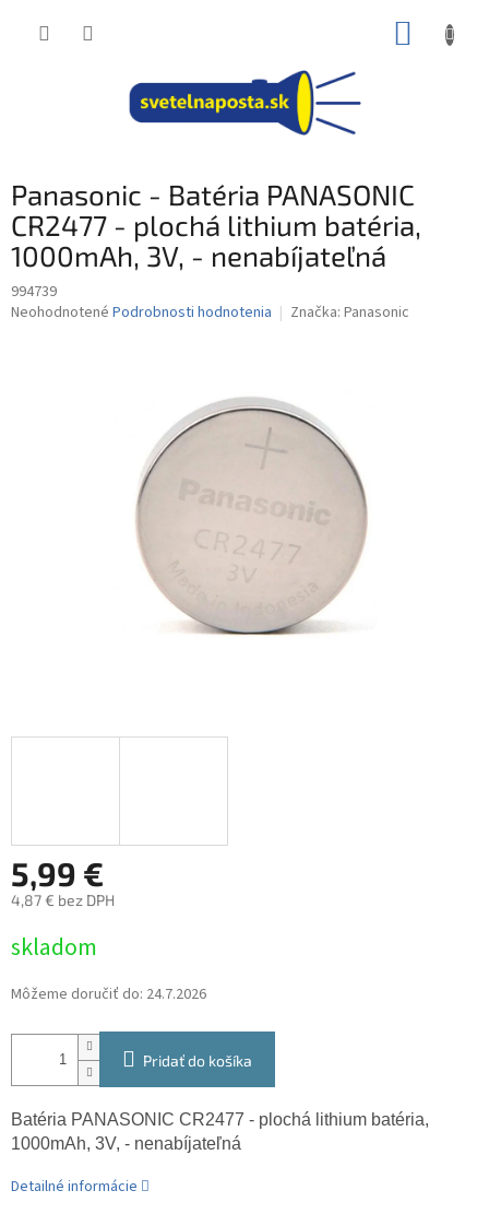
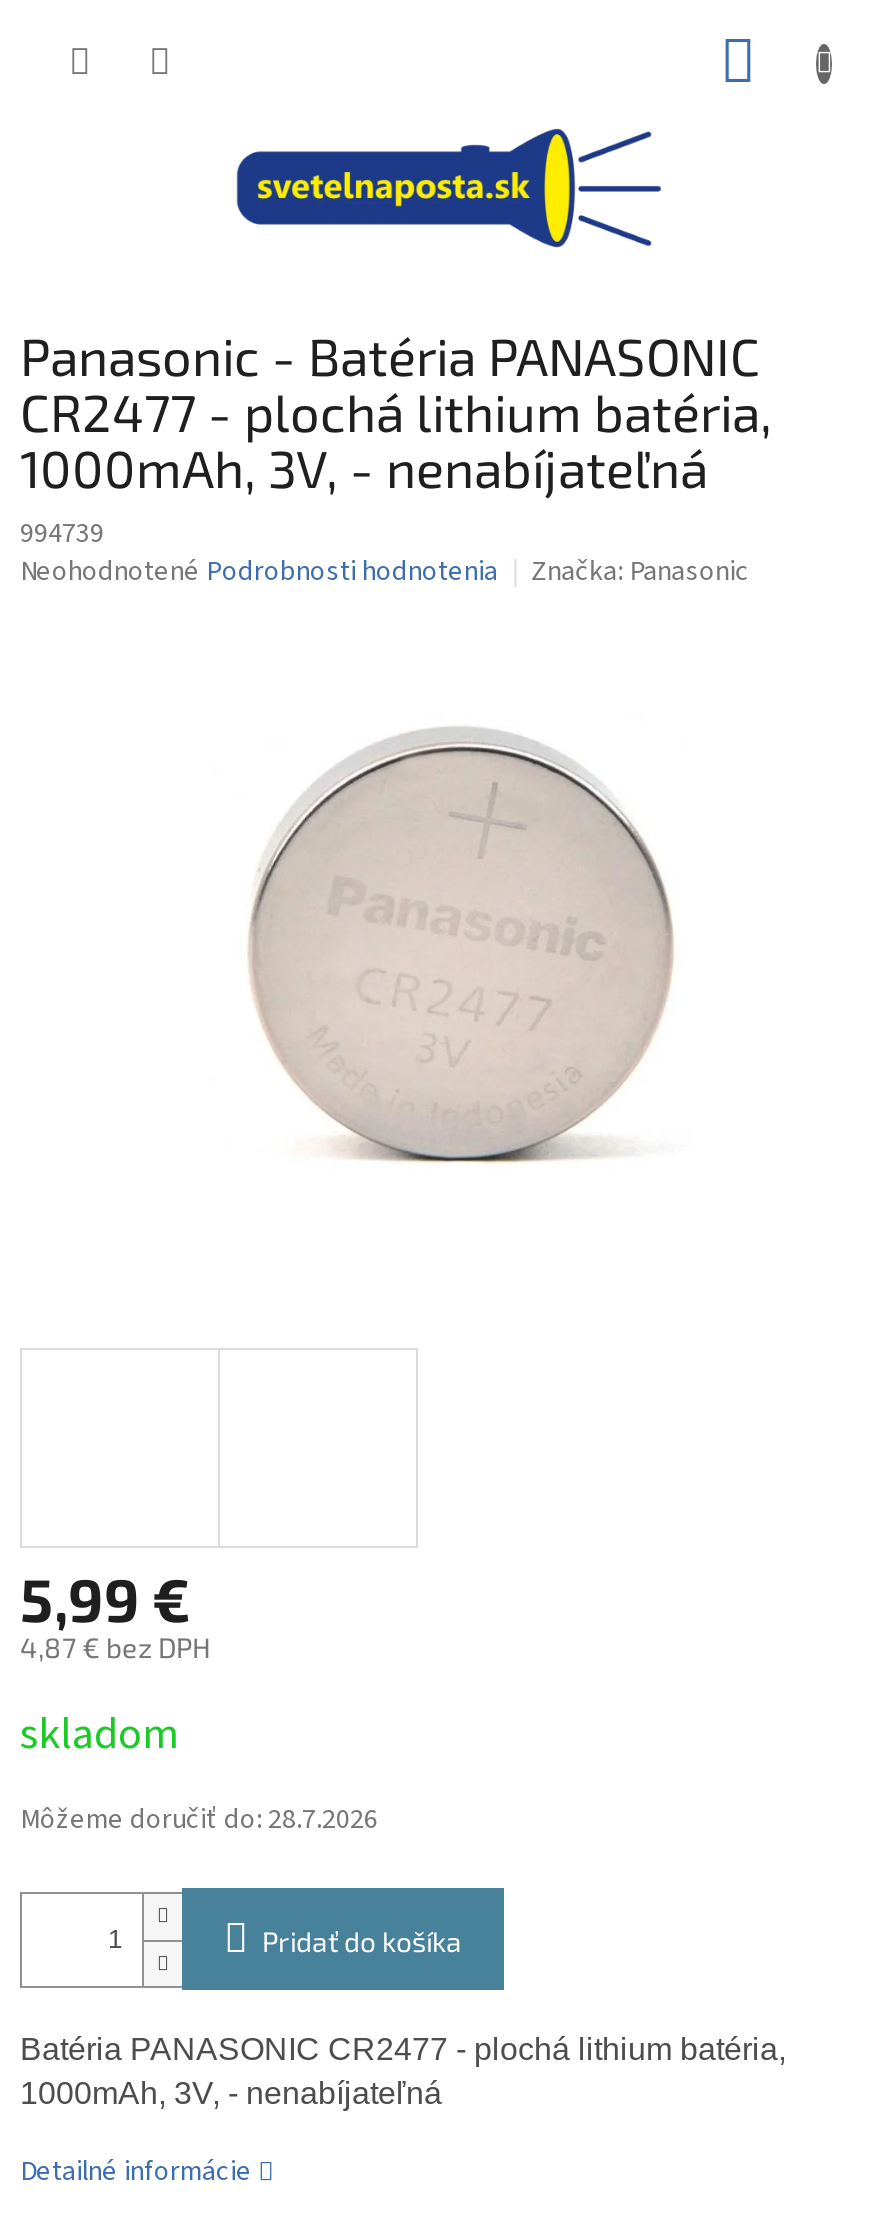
[11,984,206,1006] Môžeme doručiť do: 24.7.2026 -> [20,1801,378,1841] Môžeme doručiť do: 28.7.2026

